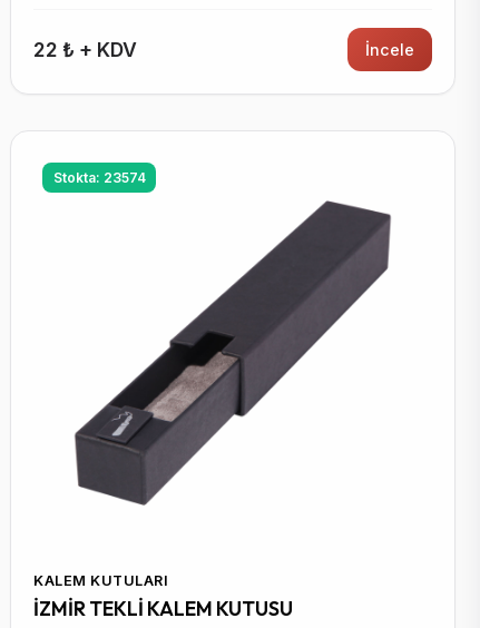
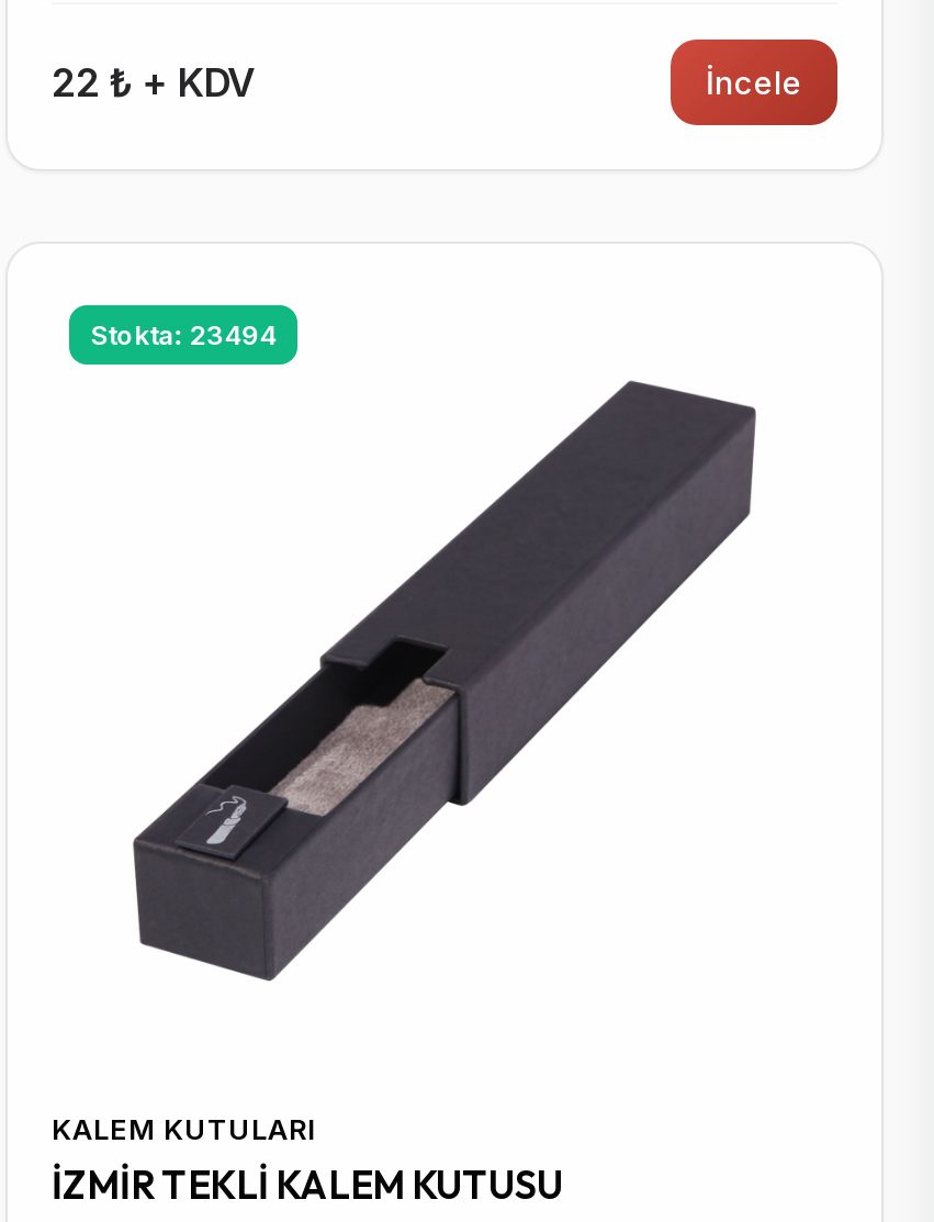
[53,169,145,186] Stokta: 23574 -> [90,319,277,352] Stokta: 23494

